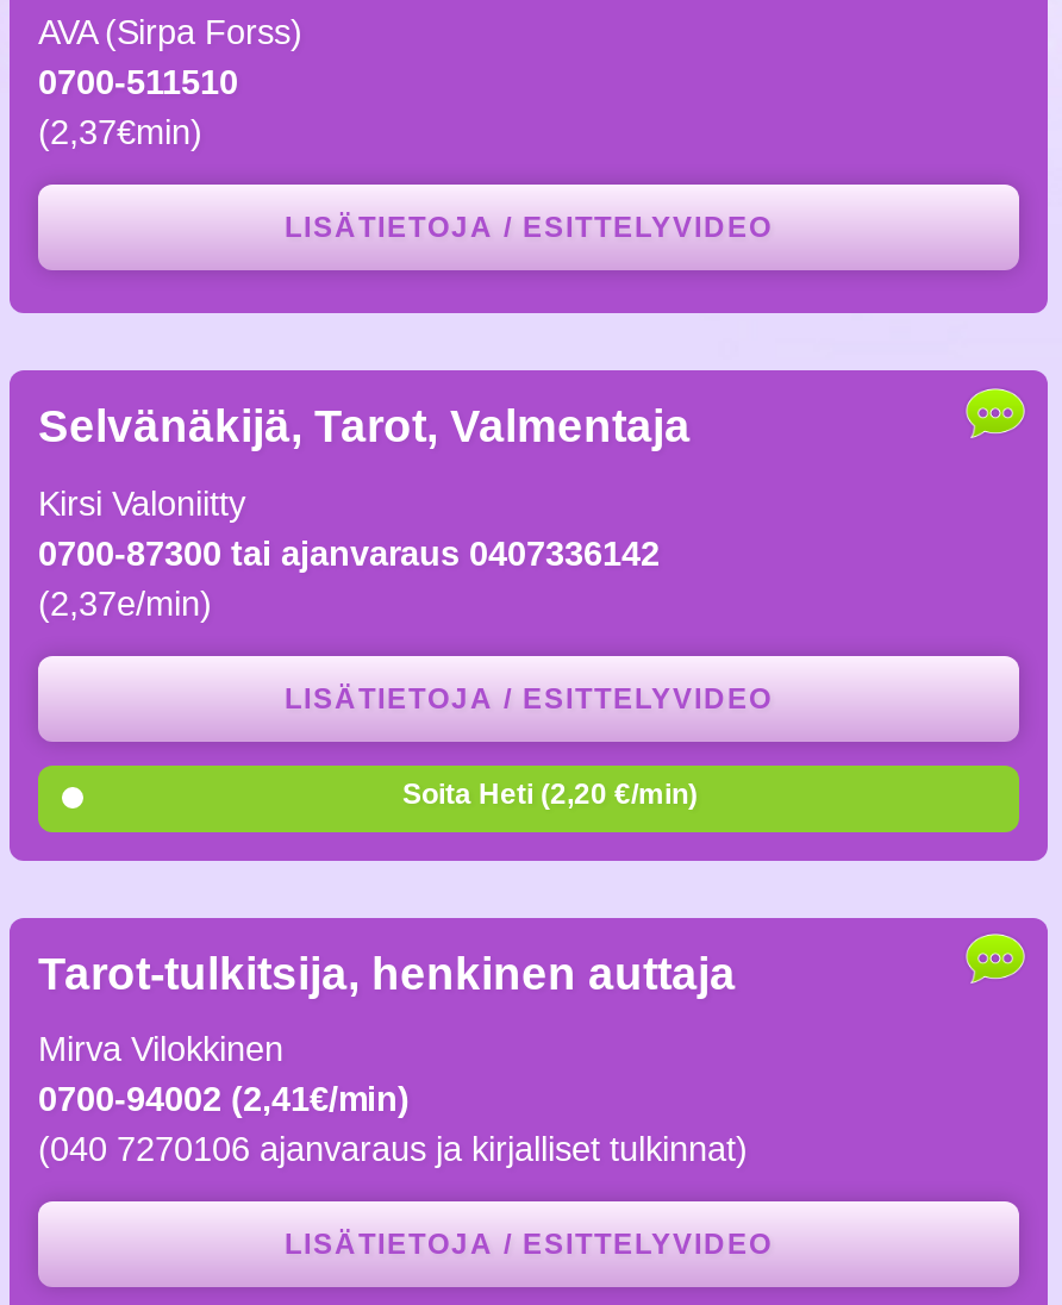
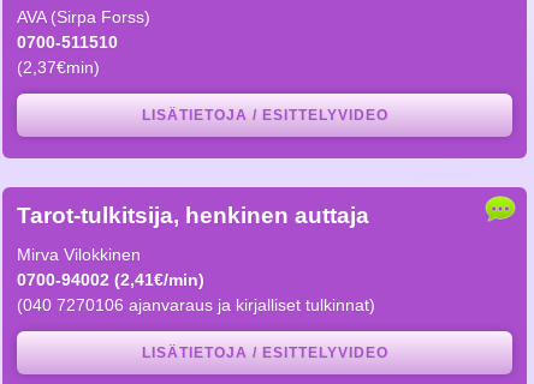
[38,402,773,810] Selvänäkijä, Tarot, Valmentaja | Kirsi Valoniitty | 0700-87300 tai ajanvaraus 0407336142 | (2,37e/min) | LISÄTIETOJA / ESITTELYVIDEO | Soita Heti (2,20 €/min) -> none

